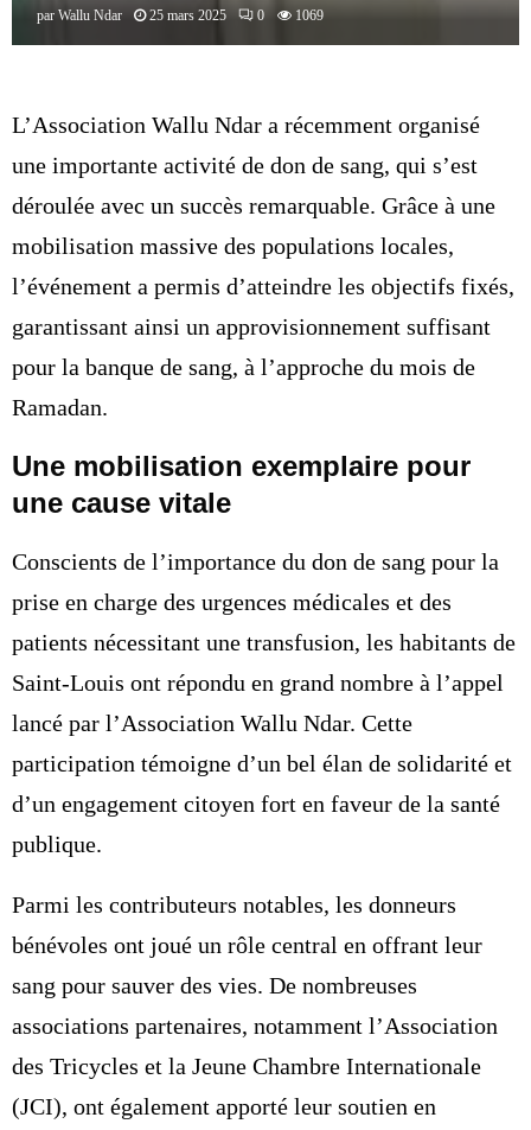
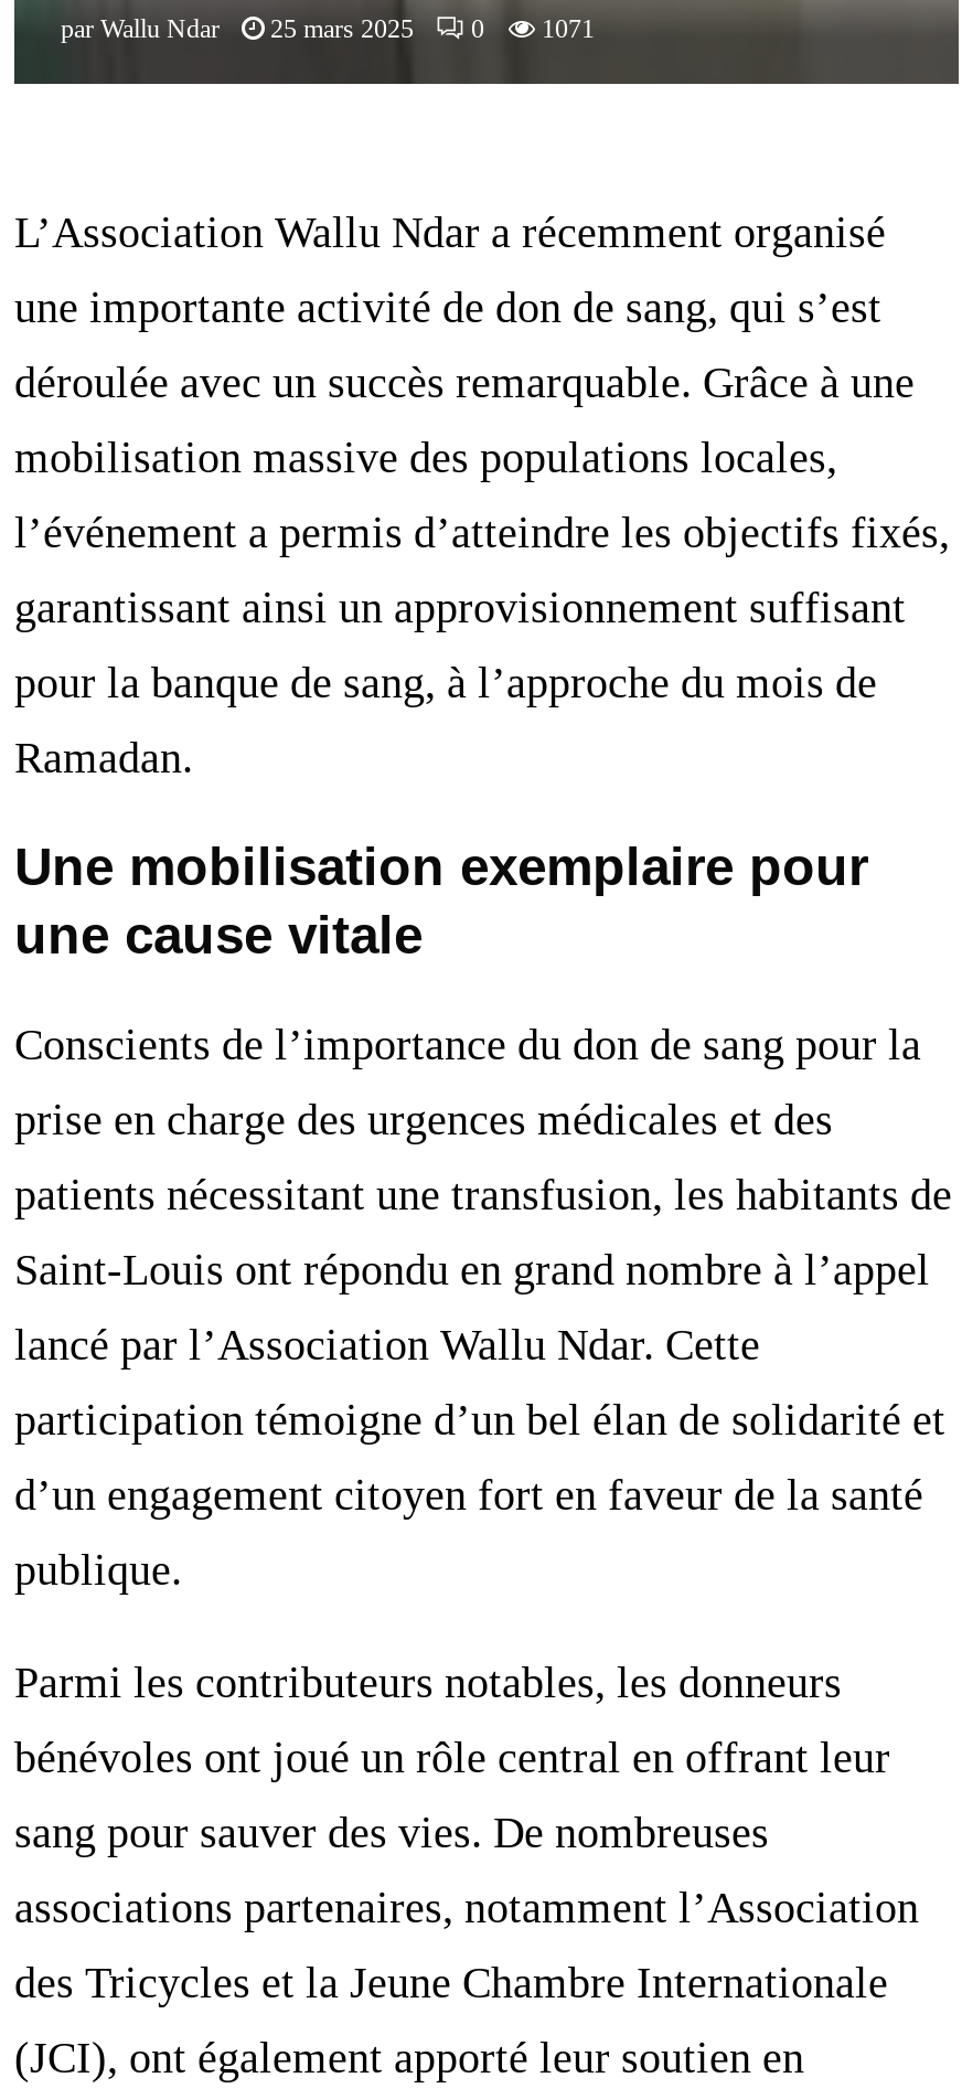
[37,7,324,24] par Wallu Ndar 25 mars 2025 0 1069 -> [61,13,595,44] par Wallu Ndar 25 mars 2025 0 1071

